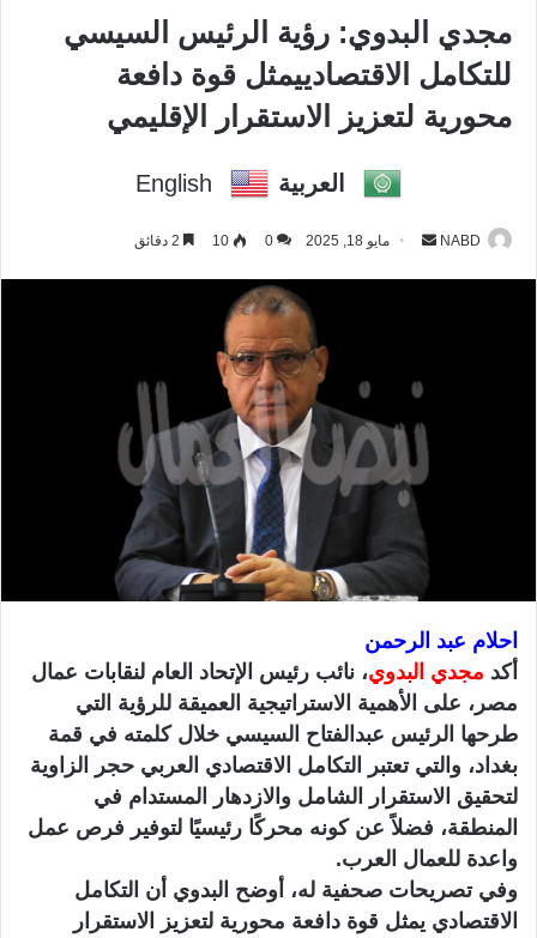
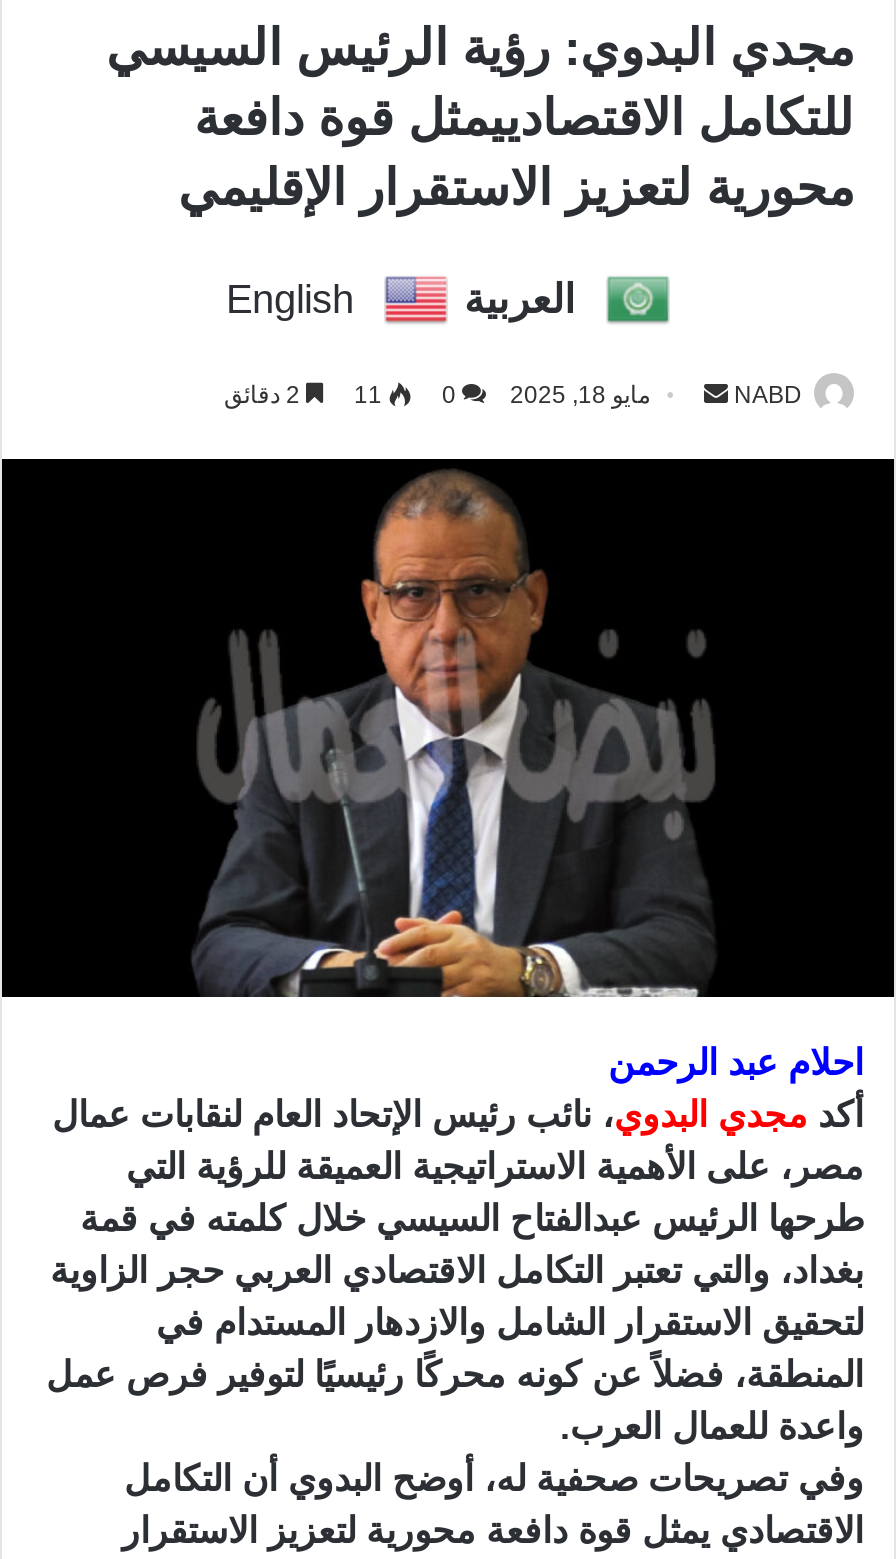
[212,233,229,249] 10 -> [354,381,382,409] 11

